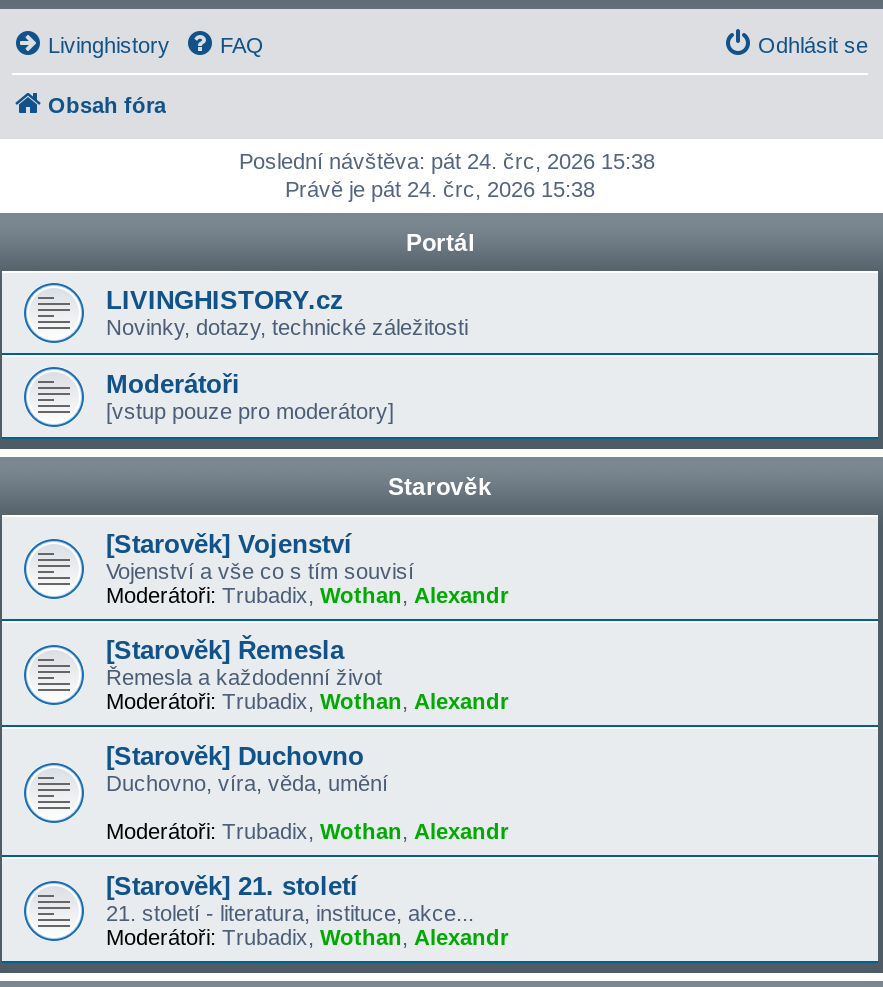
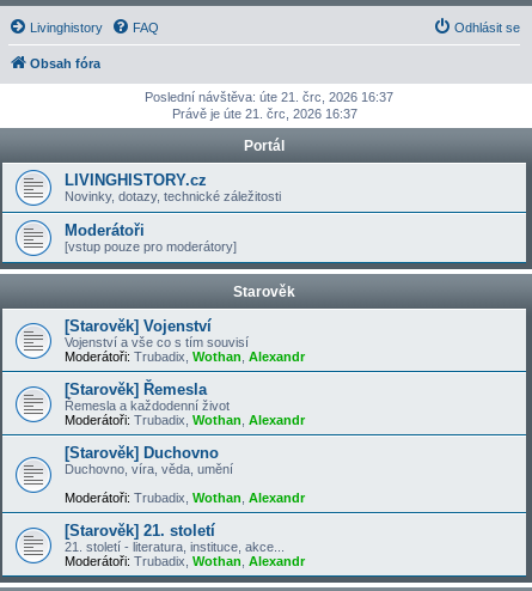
[239,149,655,173] Poslední návštěva: pát 24. črc, 2026 15:38 -> [144,90,393,104] Poslední návštěva: úte 21. črc, 2026 16:37
[285,177,595,201] Právě je pát 24. črc, 2026 15:38 -> [172,106,357,121] Právě je úte 21. črc, 2026 16:37

